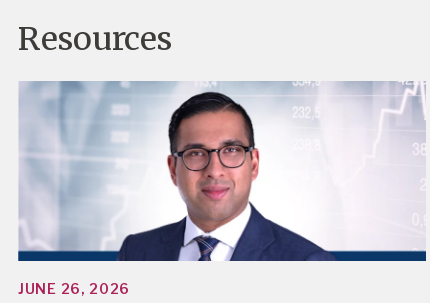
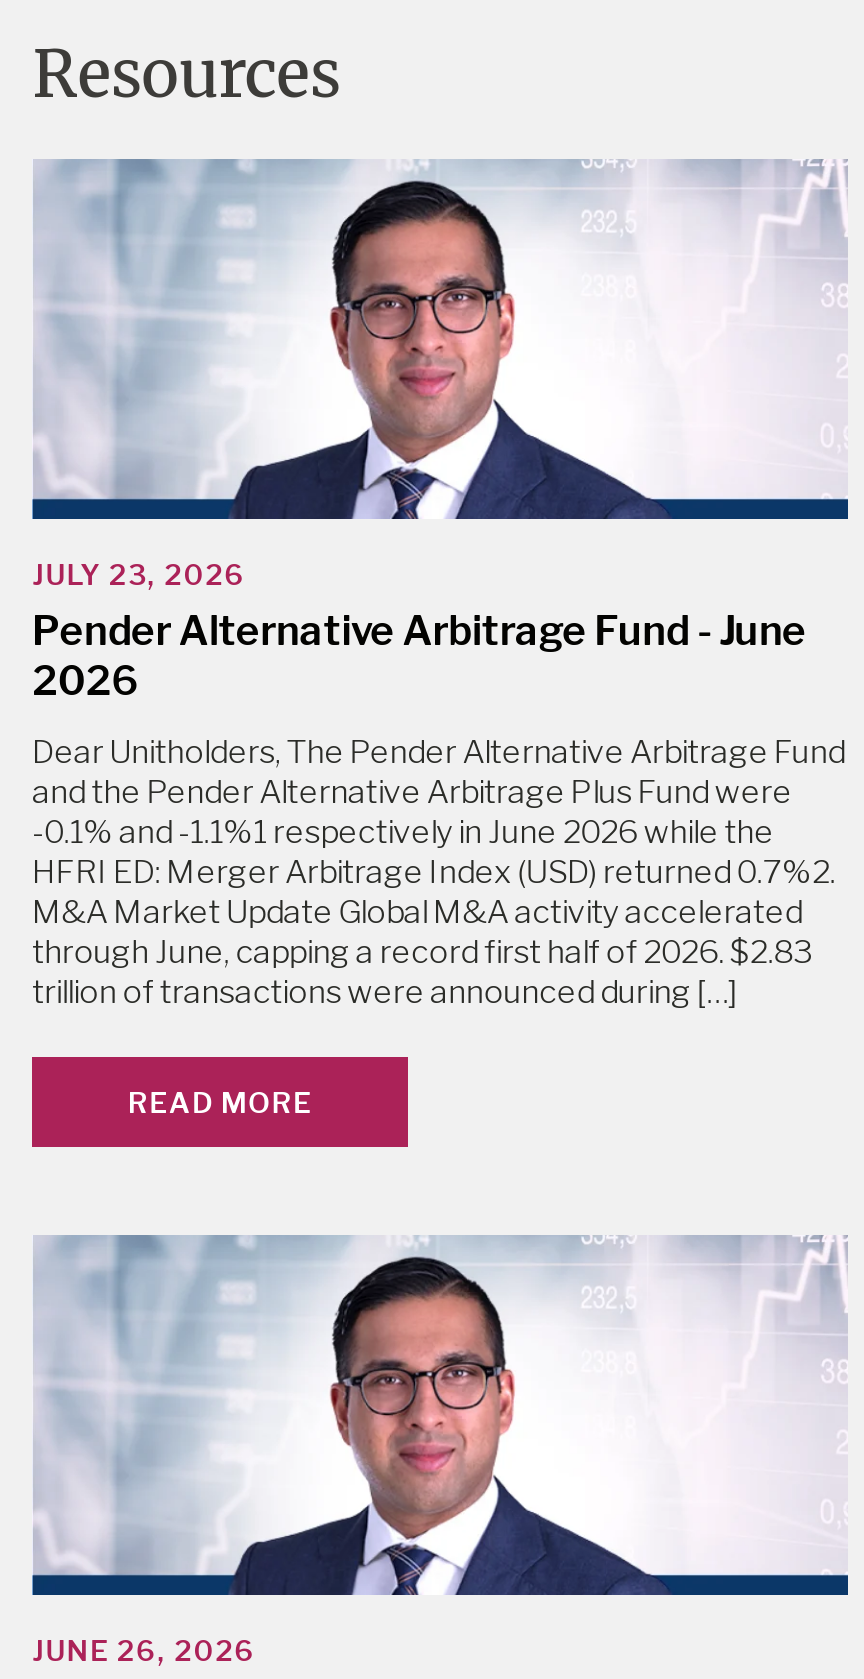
none -> [32,557,845,1119] JULY 23, 2026 | Pender Alternative Arbitrage Fund - June | 2026 | Dear Unitholders, The Pender Alternative Arbitrage Fund | and the Pender Alternative Arbitrage Plus Fund were | -0.1% and -1.1%1 respectively in June 2026 while the | HFRI ED: Merger Arbitrage Index (USD) returned 0.7%2. | M&A Market Update Global M&A activity accelerated | through June, capping a record first half of 2026. $2.83 | trillion of transactions were announced during […] | READ MORE

